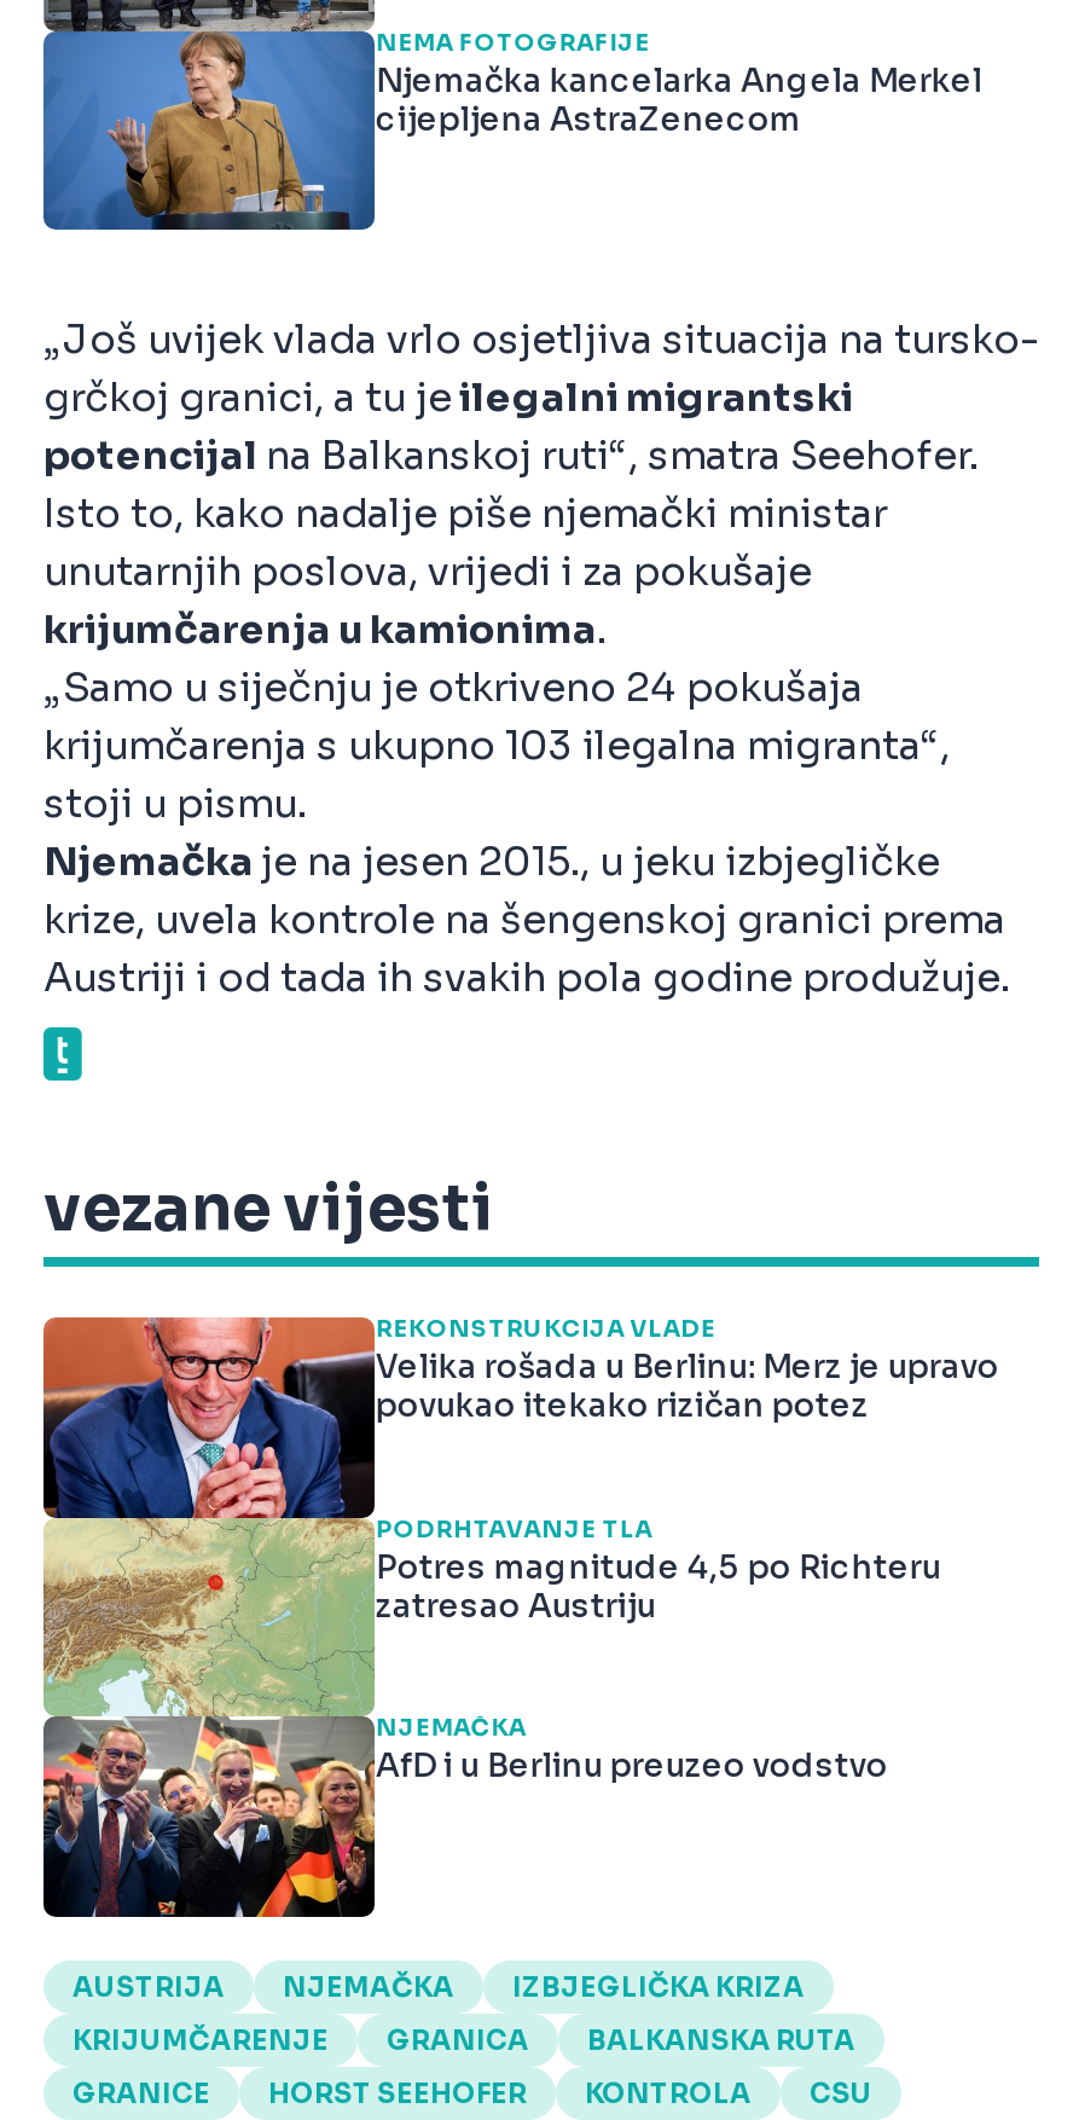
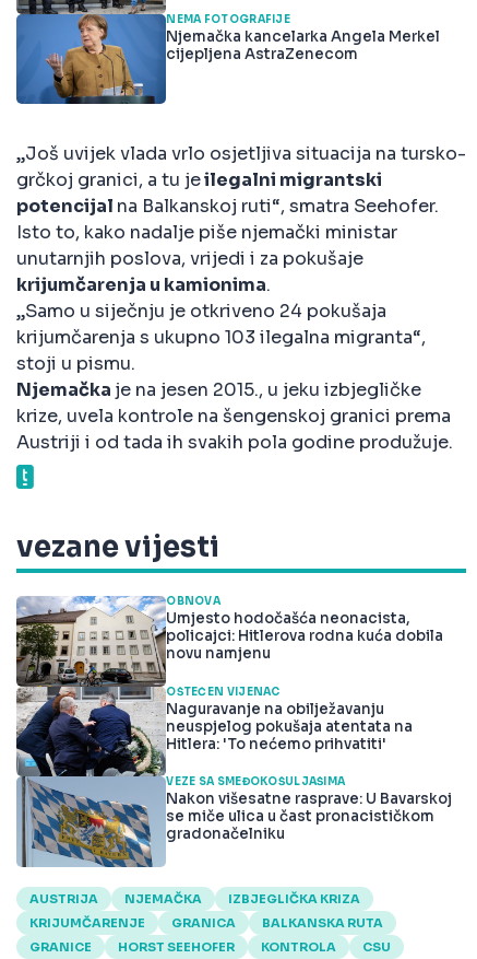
[41,1315,999,1919] [image] | REKONSTRUKCIJA VLADE | Velika rošada u Berlinu: Merz je upravo | povukao itekako rizičan potez -> [15,595,443,868] [image] | OBNOVA | Umjesto hodočašća neonacista, | policajci: Hitlerova rodna kuća dobila | novu namjenu
[375,1515,941,1626] PODRHTAVANJE TLA | Potres magnitude 4,5 po Richteru | zatresao Austriju -> [166,685,413,753] OŠTEĆEN VIJENAC | Naguravanje na obilježavanju | neuspjelog pokušaja atentata na | Hitlera: 'To nećemo prihvatiti'
[375,1714,888,1787] NJEMAČKA | AfD i u Berlinu preuzeo vodstvo -> [166,776,452,843] VEZE SA SMEĐOKOŠULJAŠIMA | Nakon višesatne rasprave: U Bavarskoj | se miče ulica u čast pronacističkom | gradonačelniku

